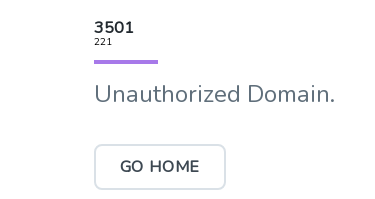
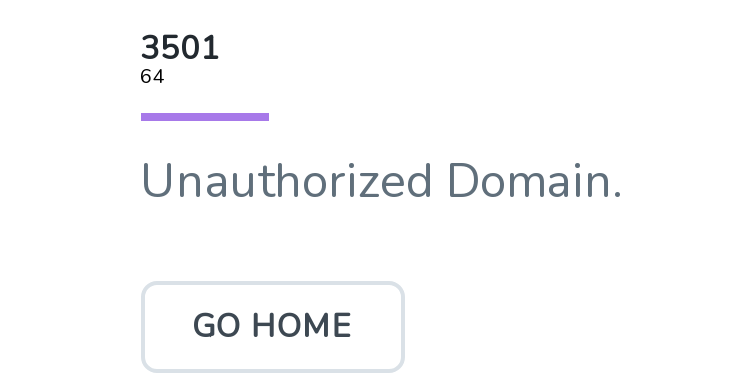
[93,35,111,49] 221 -> [140,63,164,91] 64

